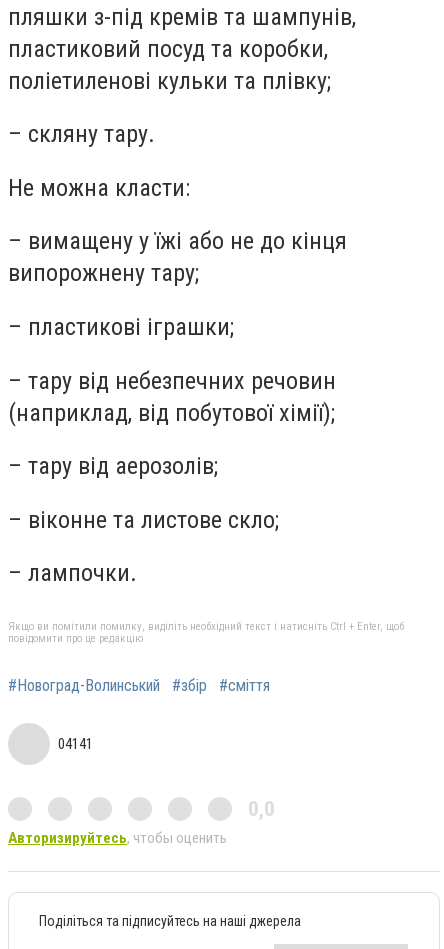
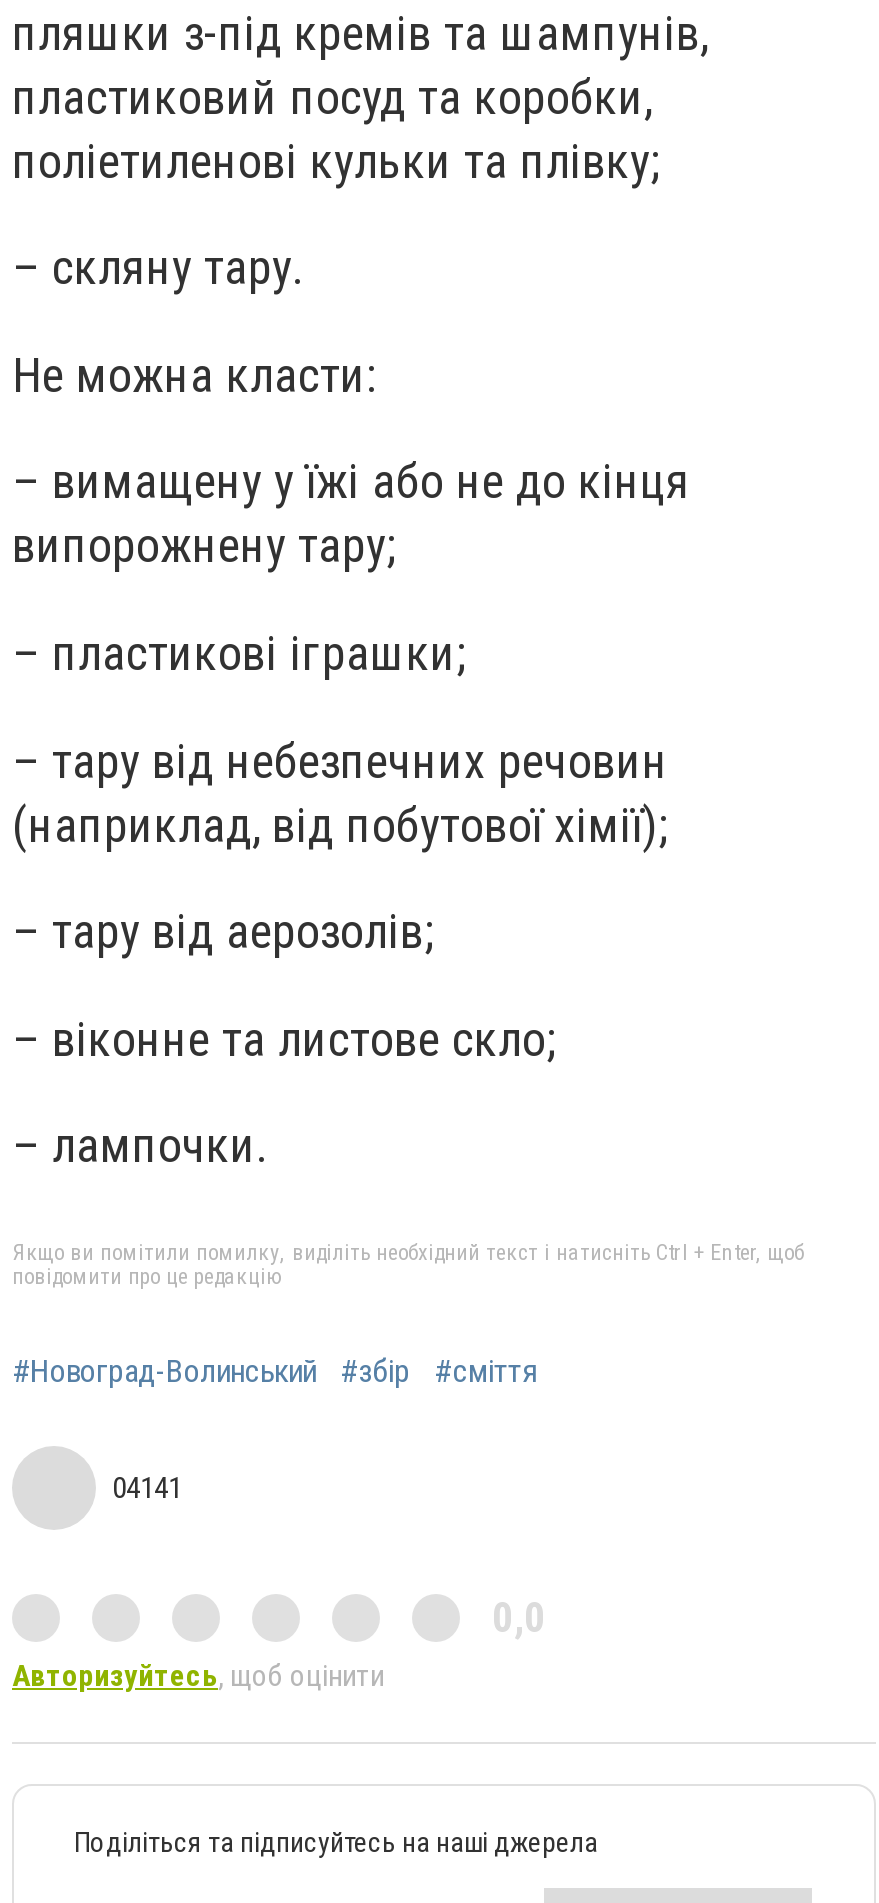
[8,829,227,847] Авторизируйтесь, чтобы оценить -> [12,1658,384,1694] Авторизуйтесь, щоб оцінити

